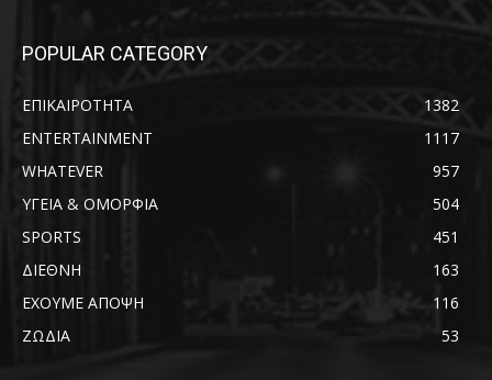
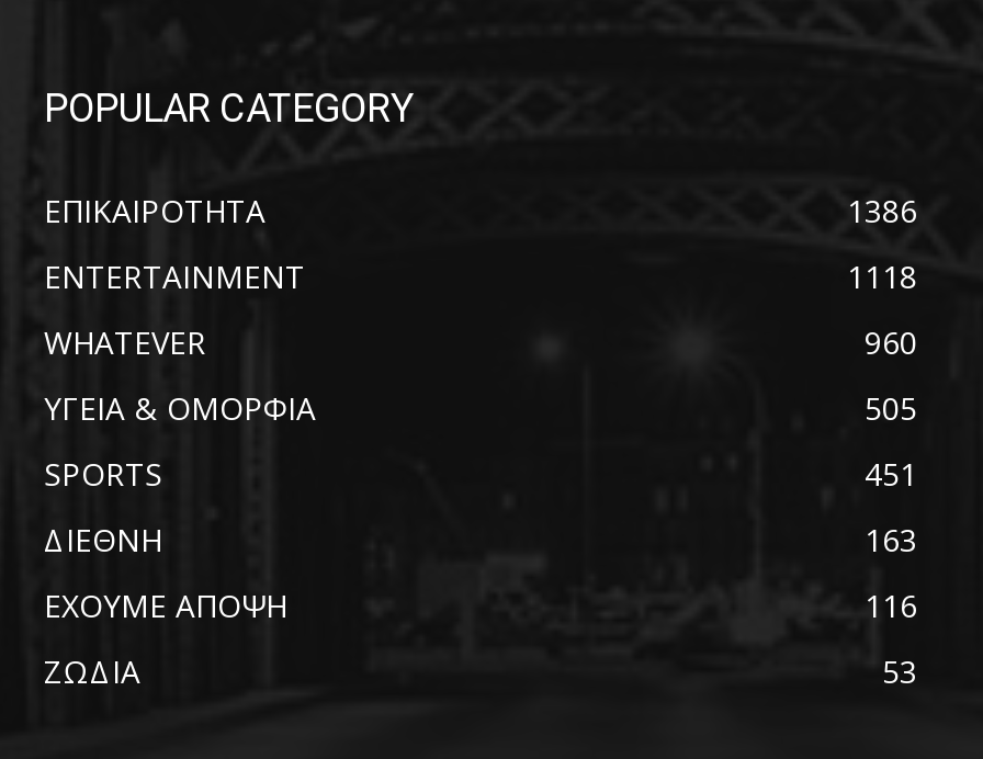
[424,95,459,115] 1382 -> [847,189,917,231] 1386
[424,128,459,148] 1117 -> [847,255,917,296] 1118
[433,160,459,181] 957 -> [865,320,917,362] 960
[433,193,459,214] 504 -> [865,386,917,428] 505

